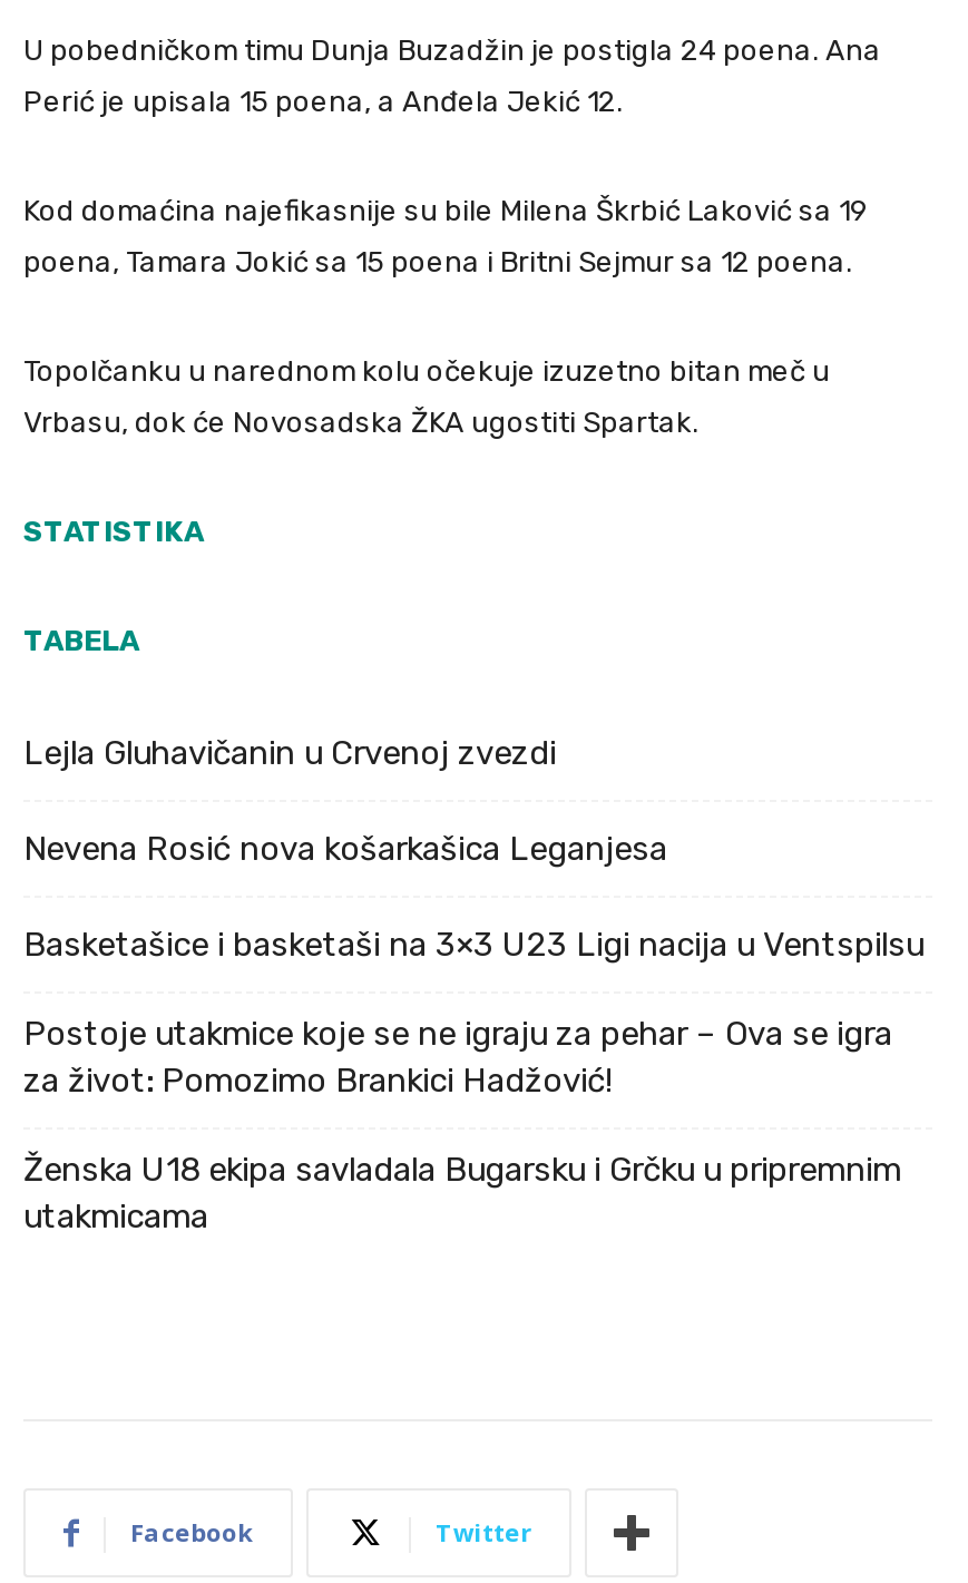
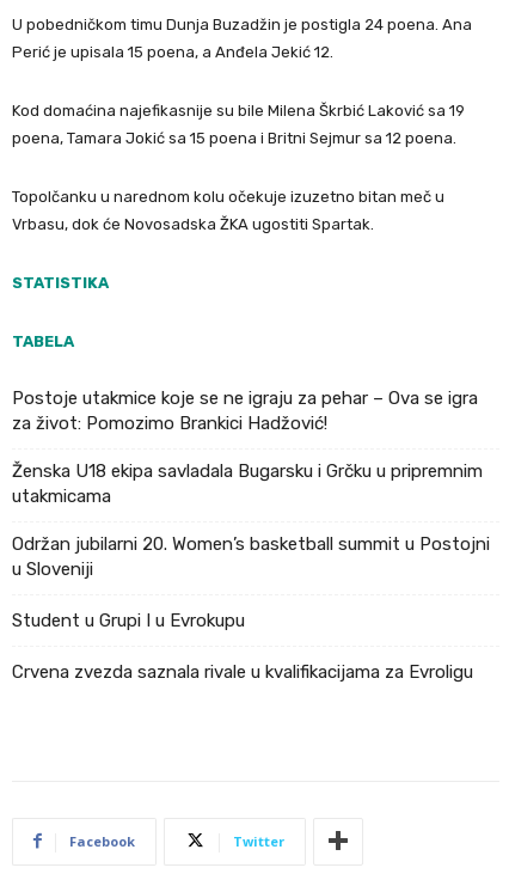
[23,734,923,966] Lejla Gluhavičanin u Crvenoj zvezdi | Nevena Rosić nova košarkašica Leganjesa | Basketašice i basketaši na 3×3 U23 Ligi nacija u Ventspilsu -> none
moved [23,1015,901,1238] -> [12,387,483,506]: Postoje utakmice koje se ne igraju za pehar – Ova se igra | za život: Pomozimo Brankici Hadžović! | Ženska U18 ekipa savladala Bugarsku i Grčku u pripremnim | utakmicama
none -> [12,533,490,682] Održan jubilarni 20. Women’s basketball summit u Postojni | u Sloveniji | Student u Grupi I u Evrokupu | Crvena zvezda saznala rivale u kvalifikacijama za Evroligu

